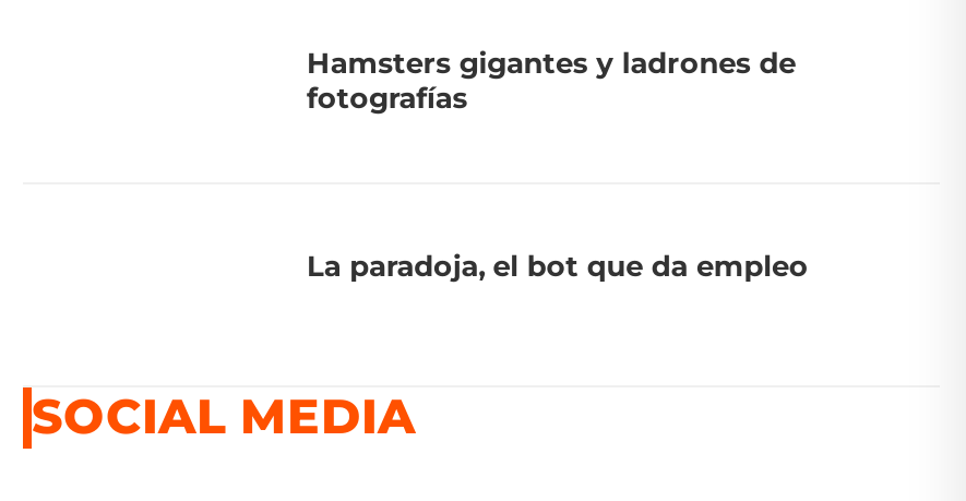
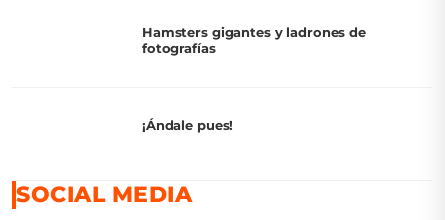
[307,249,808,284] La paradoja, el bot que da empleo -> [142,117,233,133] ¡Ándale pues!

